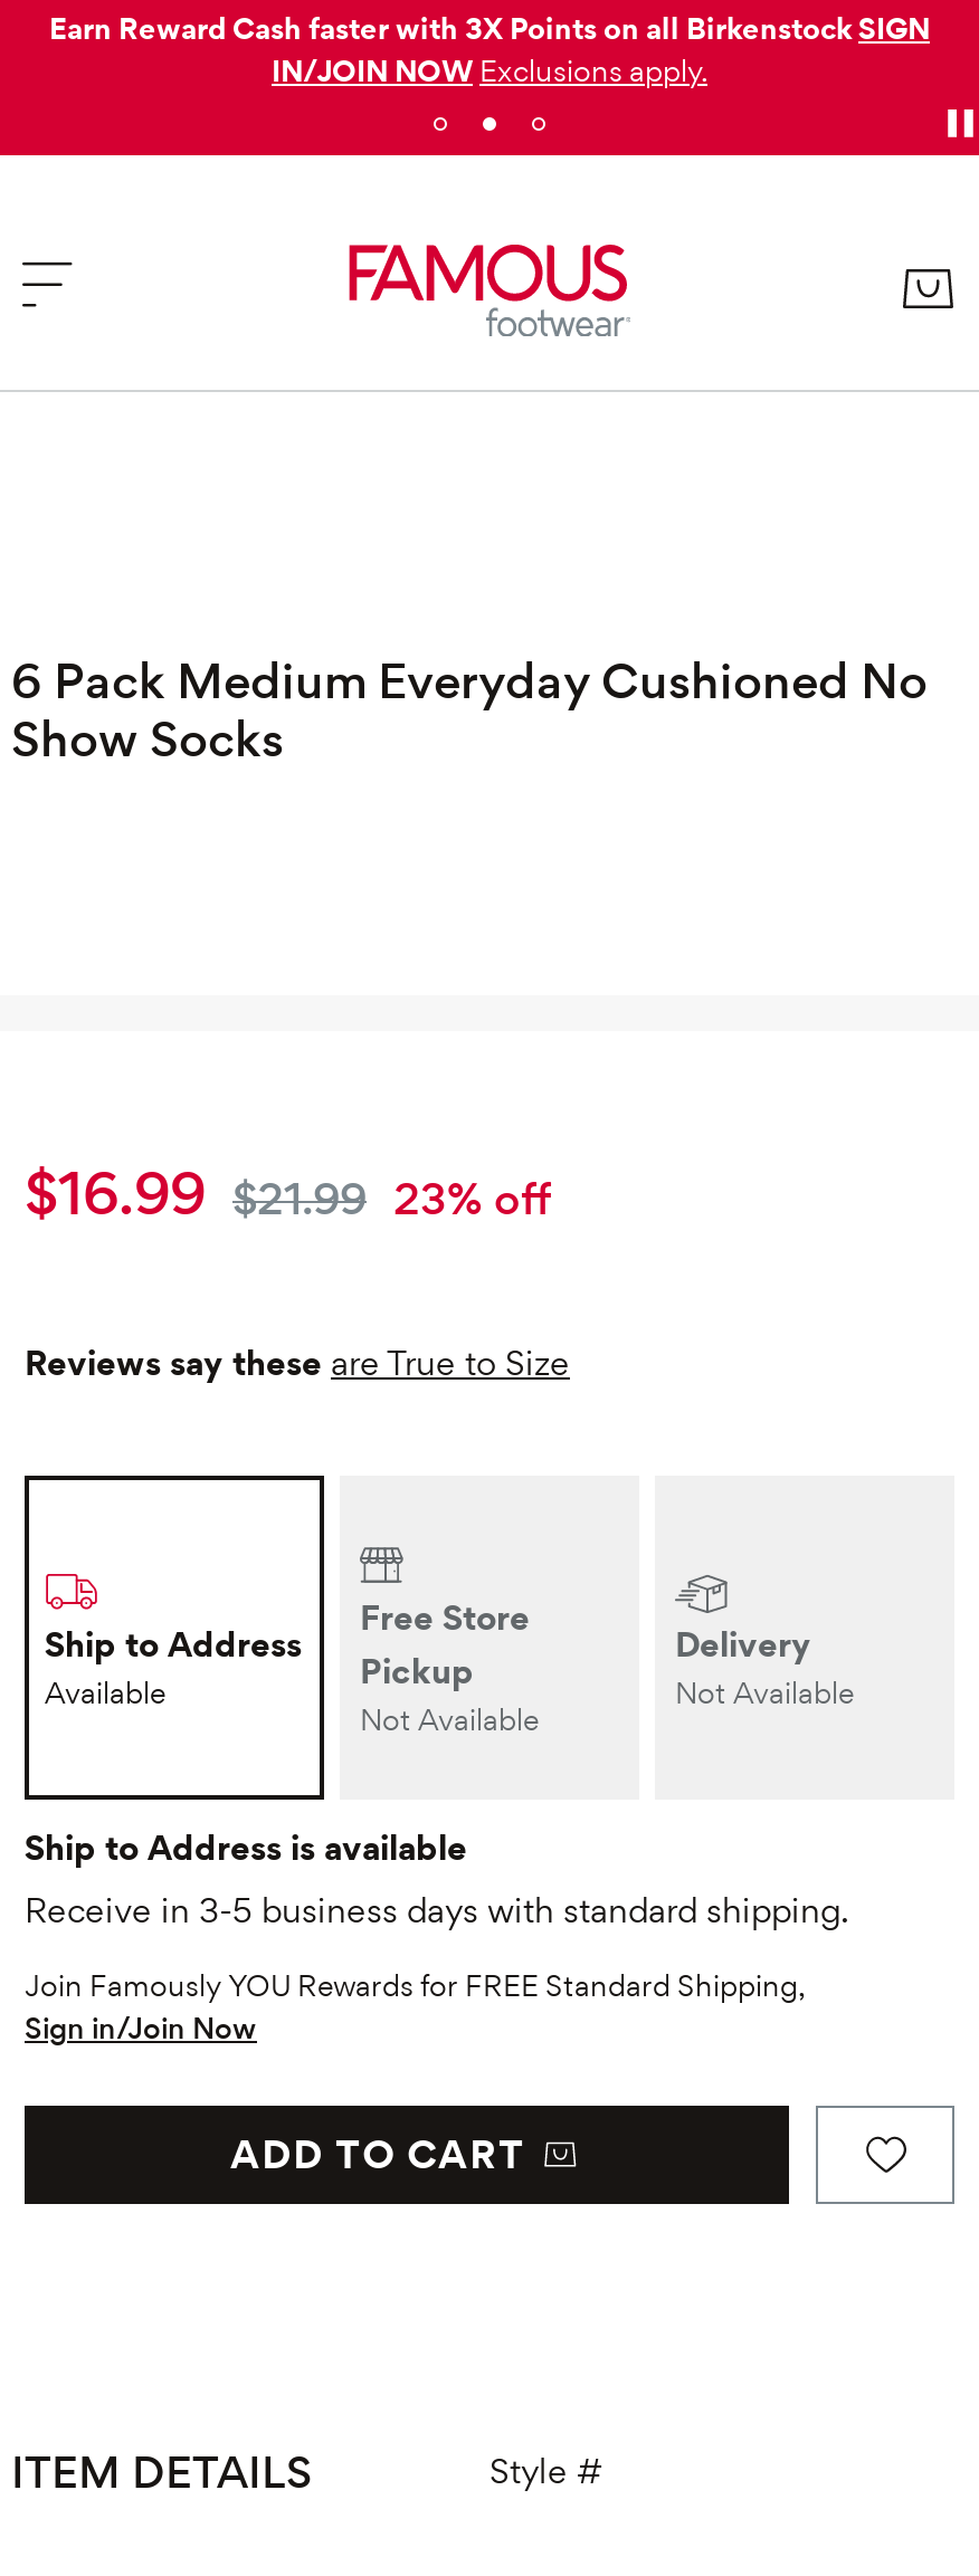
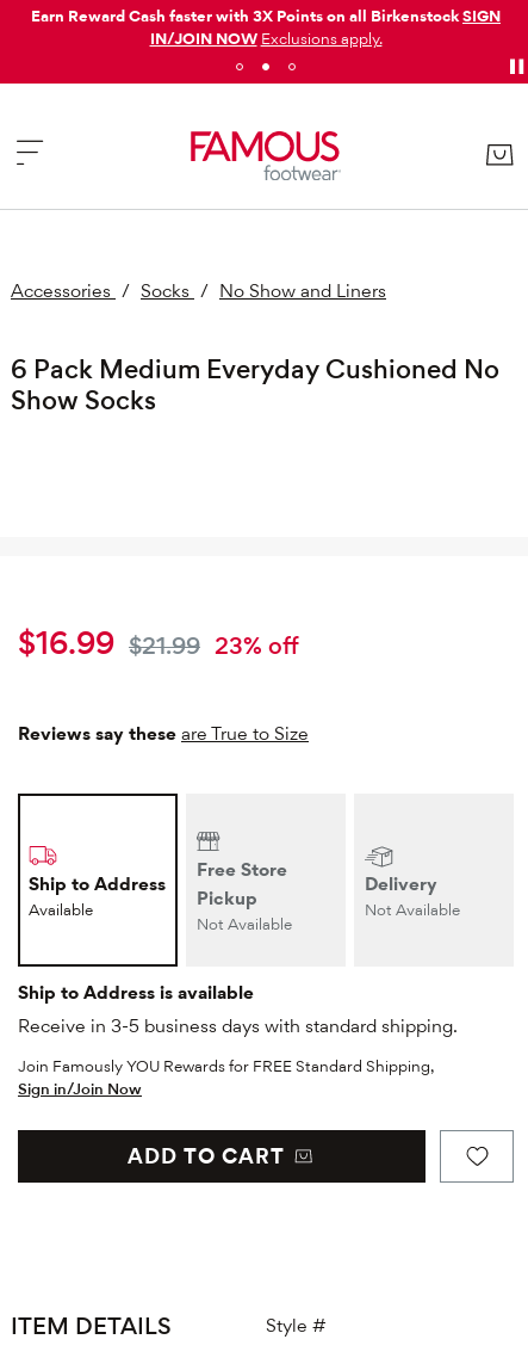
none -> [11,279,386,301] Accessories / Socks / No Show and Liners

